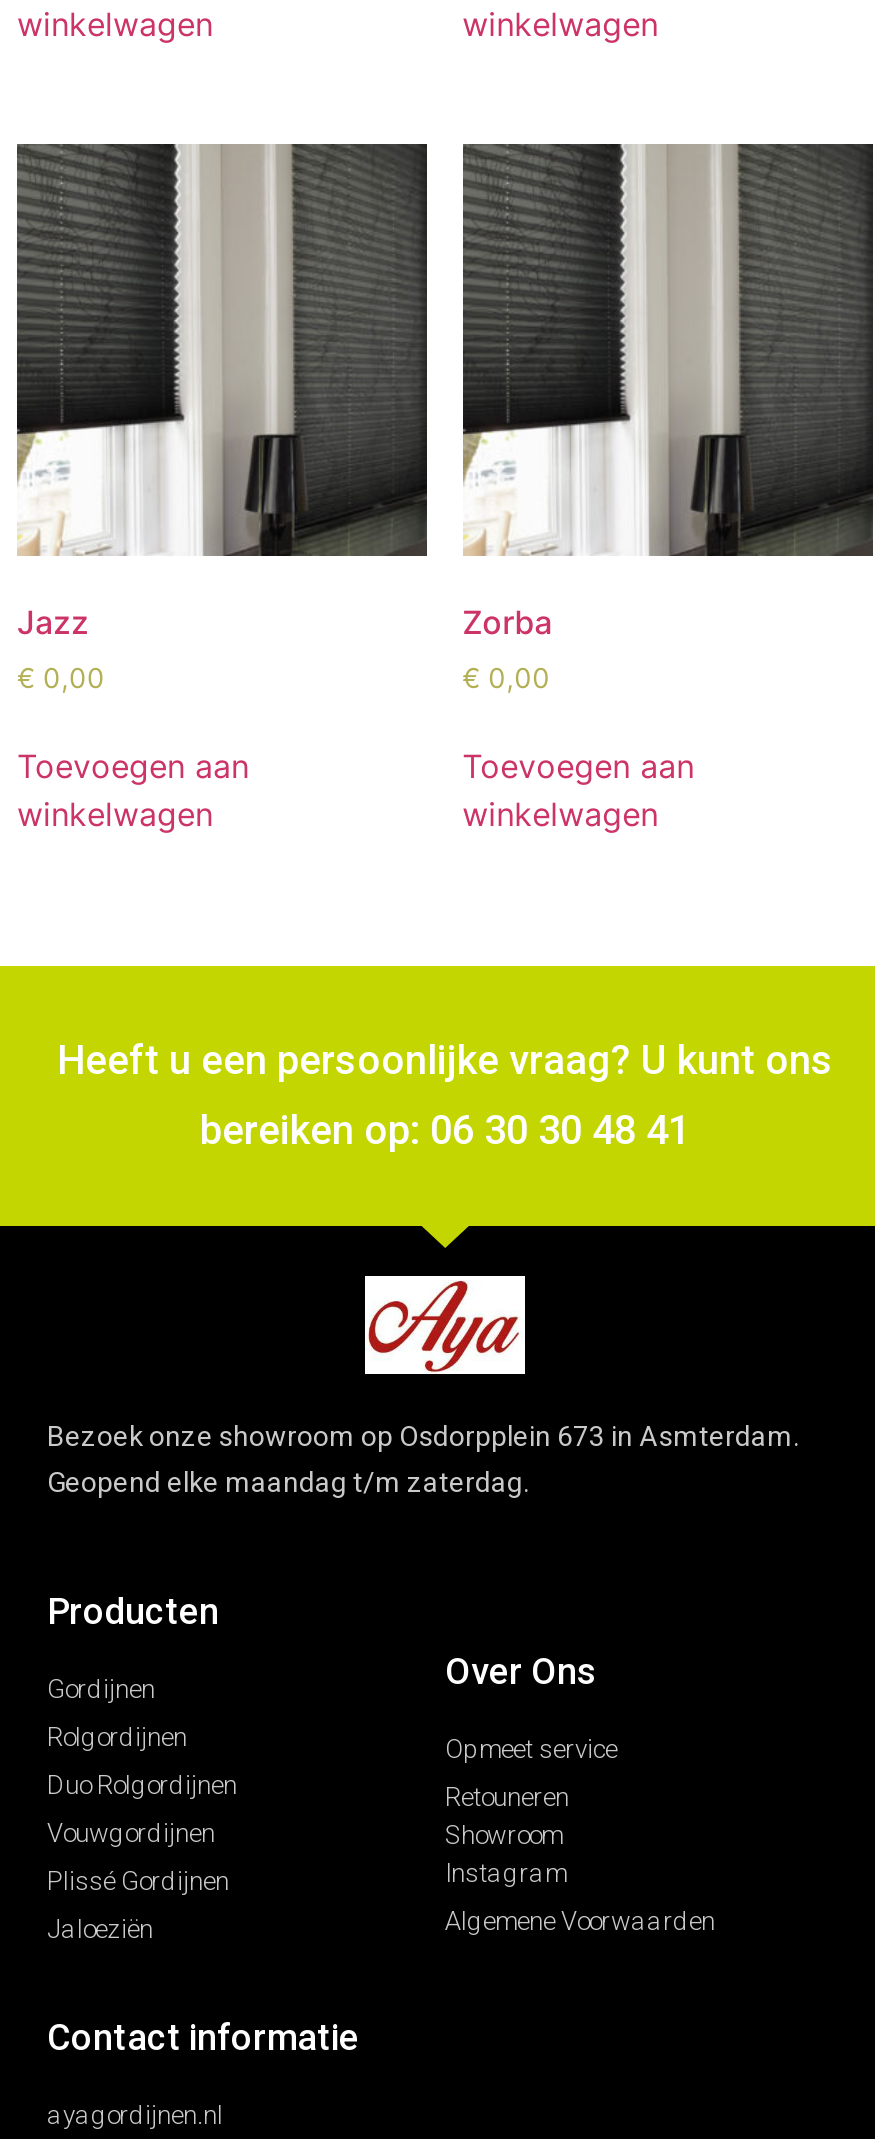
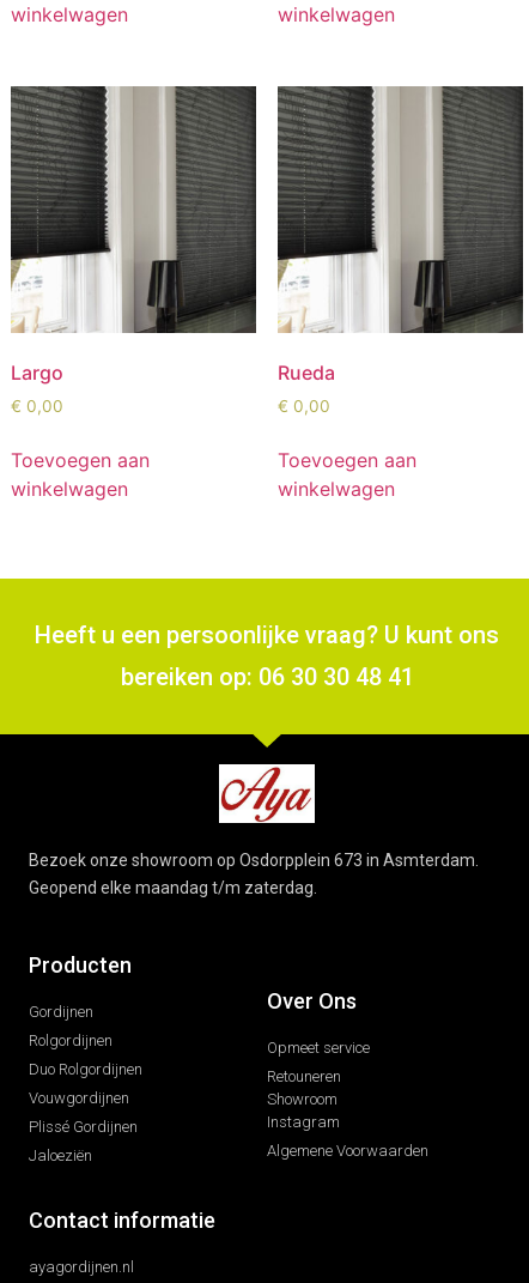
[17,601,89,641] Jazz -> [11,360,63,384] Largo
[462,601,552,641] Zorba -> [277,360,335,384] Rueda

